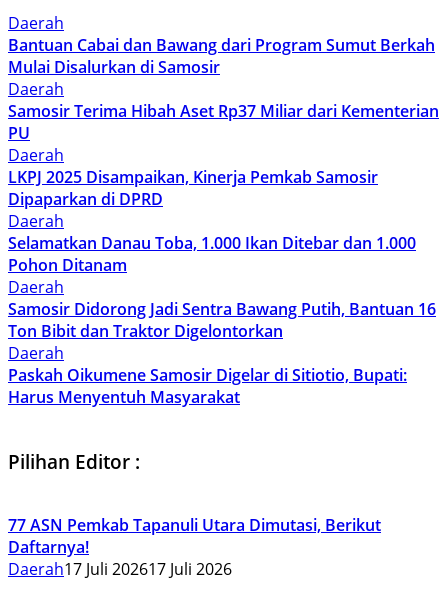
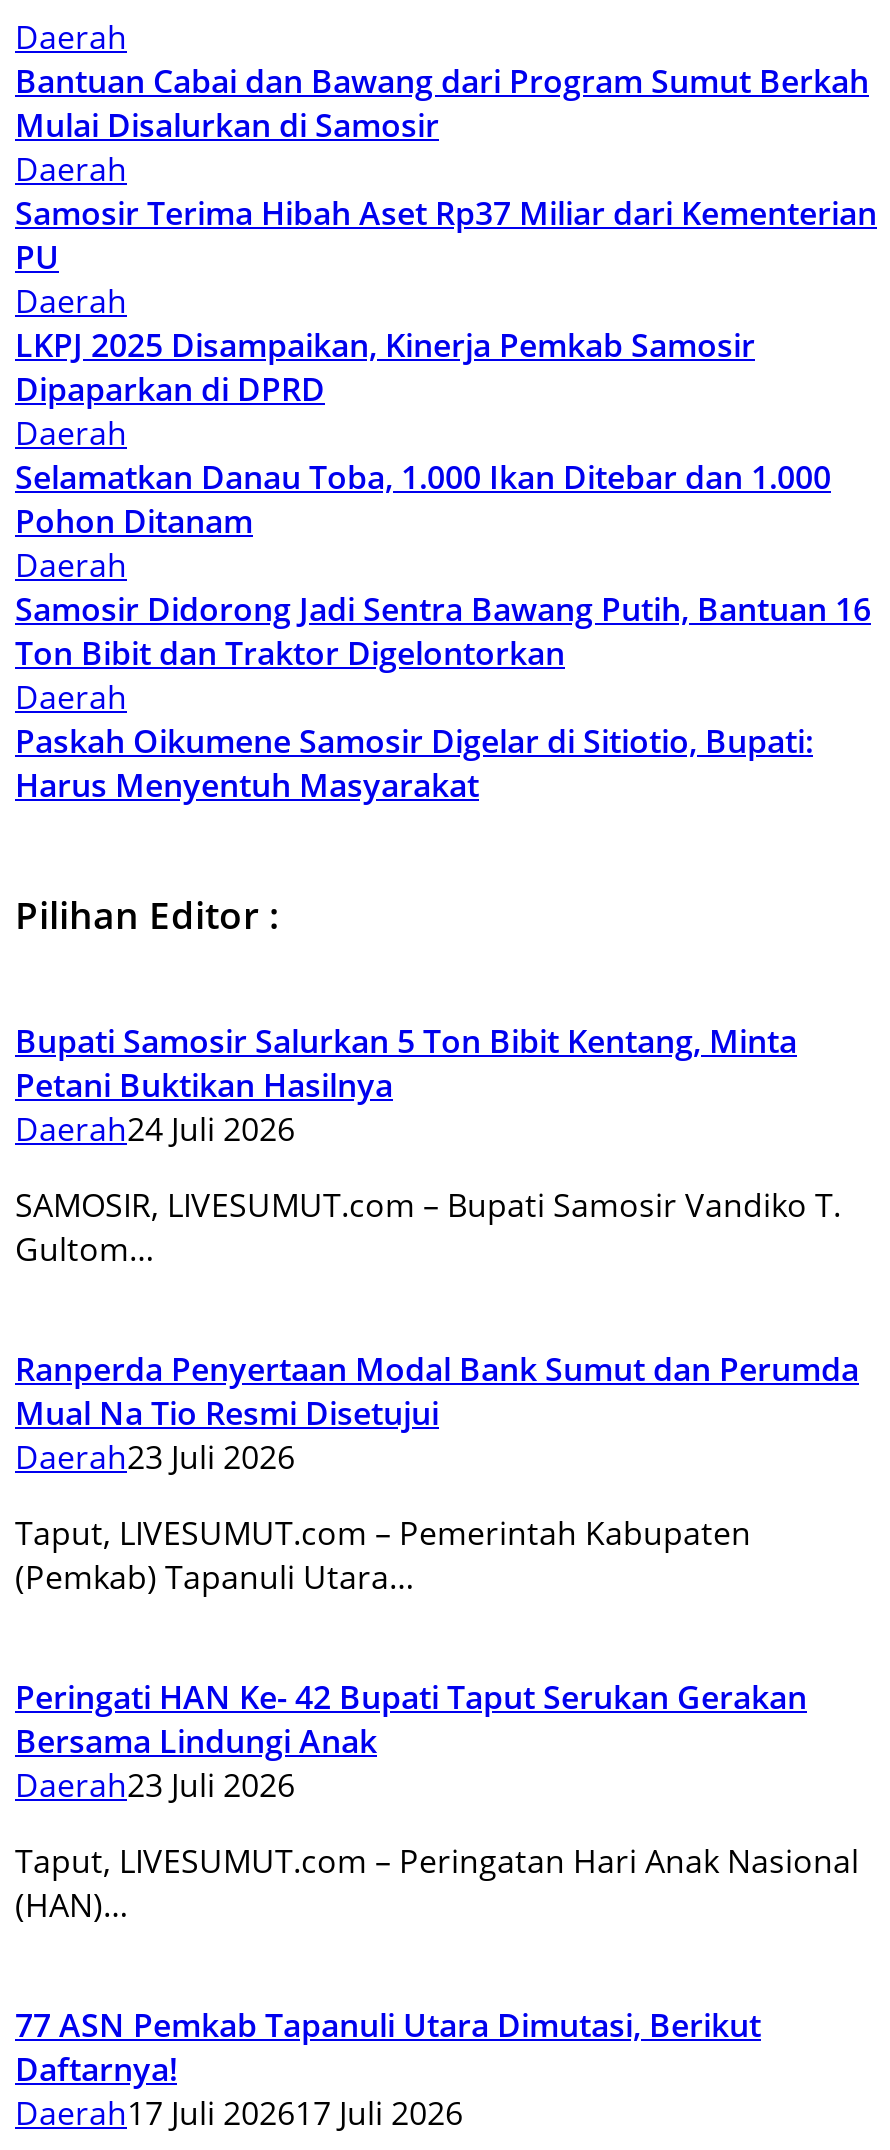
none -> [15,1019,859,1927] Bupati Samosir Salurkan 5 Ton Bibit Kentang, Minta | Petani Buktikan Hasilnya | Daerah24 Juli 2026 | SAMOSIR, LIVESUMUT.com – Bupati Samosir Vandiko T. | Gultom… | Ranperda Penyertaan Modal Bank Sumut dan Perumda | Mual Na Tio Resmi Disetujui | Daerah23 Juli 2026 | Taput, LIVESUMUT.com – Pemerintah Kabupaten | (Pemkab) Tapanuli Utara… | Peringati HAN Ke- 42 Bupati Taput Serukan Gerakan | Bersama Lindungi Anak | Daerah23 Juli 2026 | Taput, LIVESUMUT.com – Peringatan Hari Anak Nasional | (HAN)…

